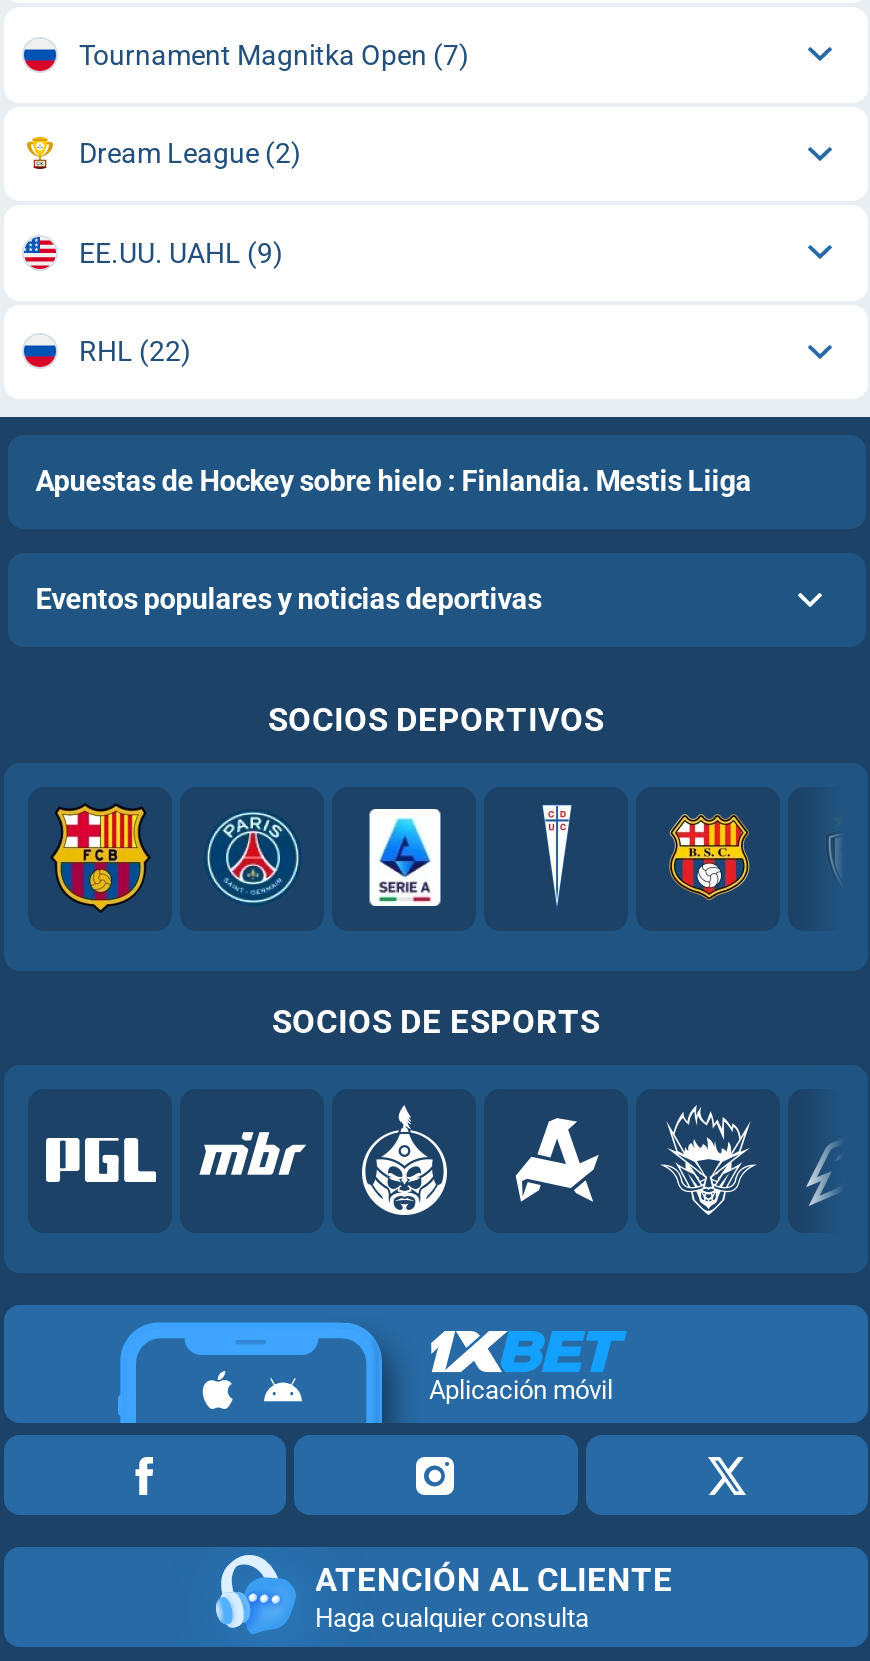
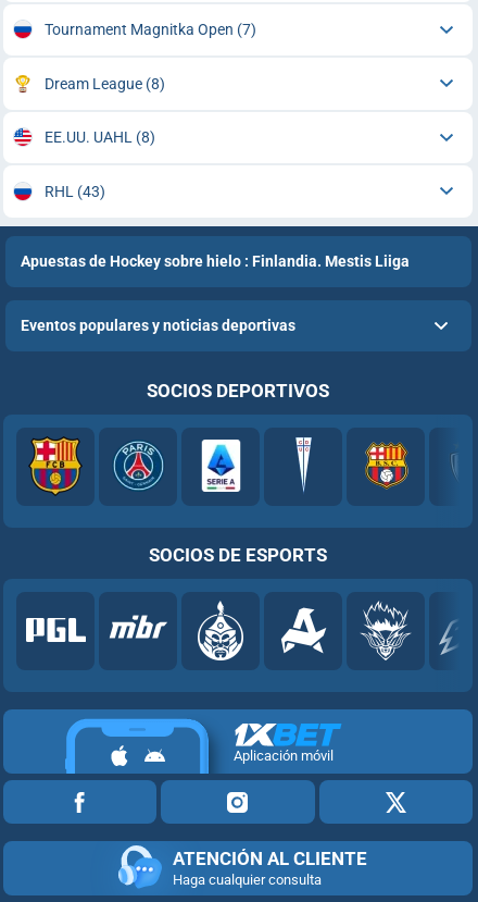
[79,138,301,170] Dream League (2) -> [44,75,165,92] Dream League (8)
[79,236,283,268] EE.UU. UAHL (9) -> [44,129,155,146] EE.UU. UAHL (8)
[79,336,191,368] RHL (22) -> [44,183,105,200] RHL (43)

